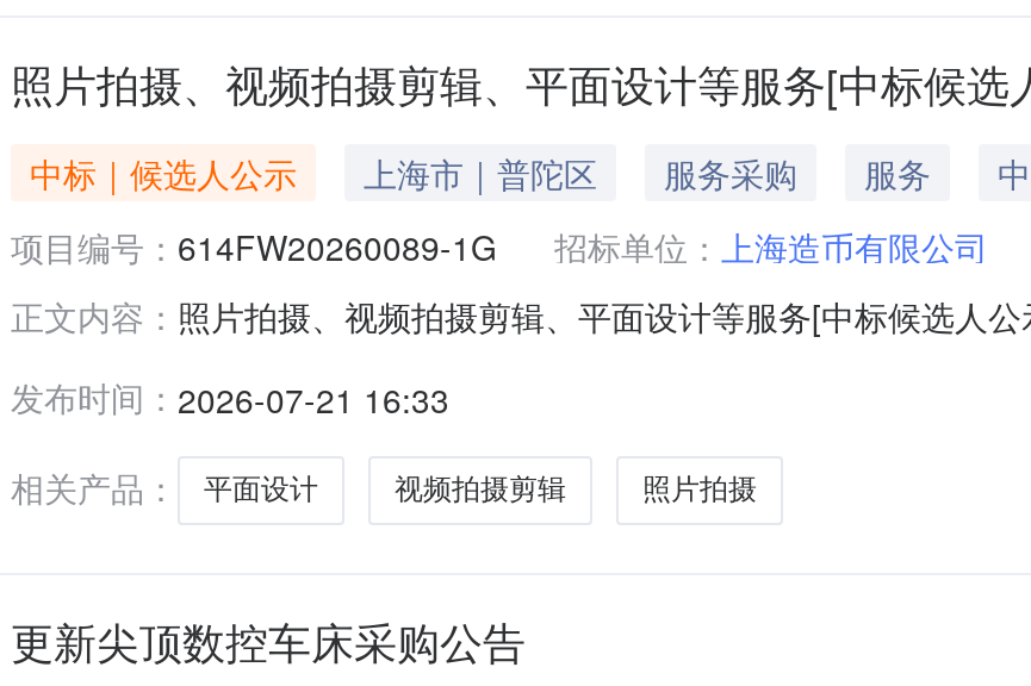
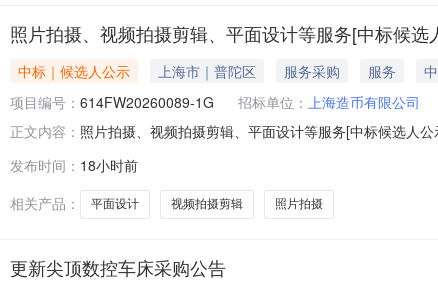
[11,374,449,423] 发布时间：2026-07-21 16:33 -> [10,155,138,175] 发布时间：18小时前

